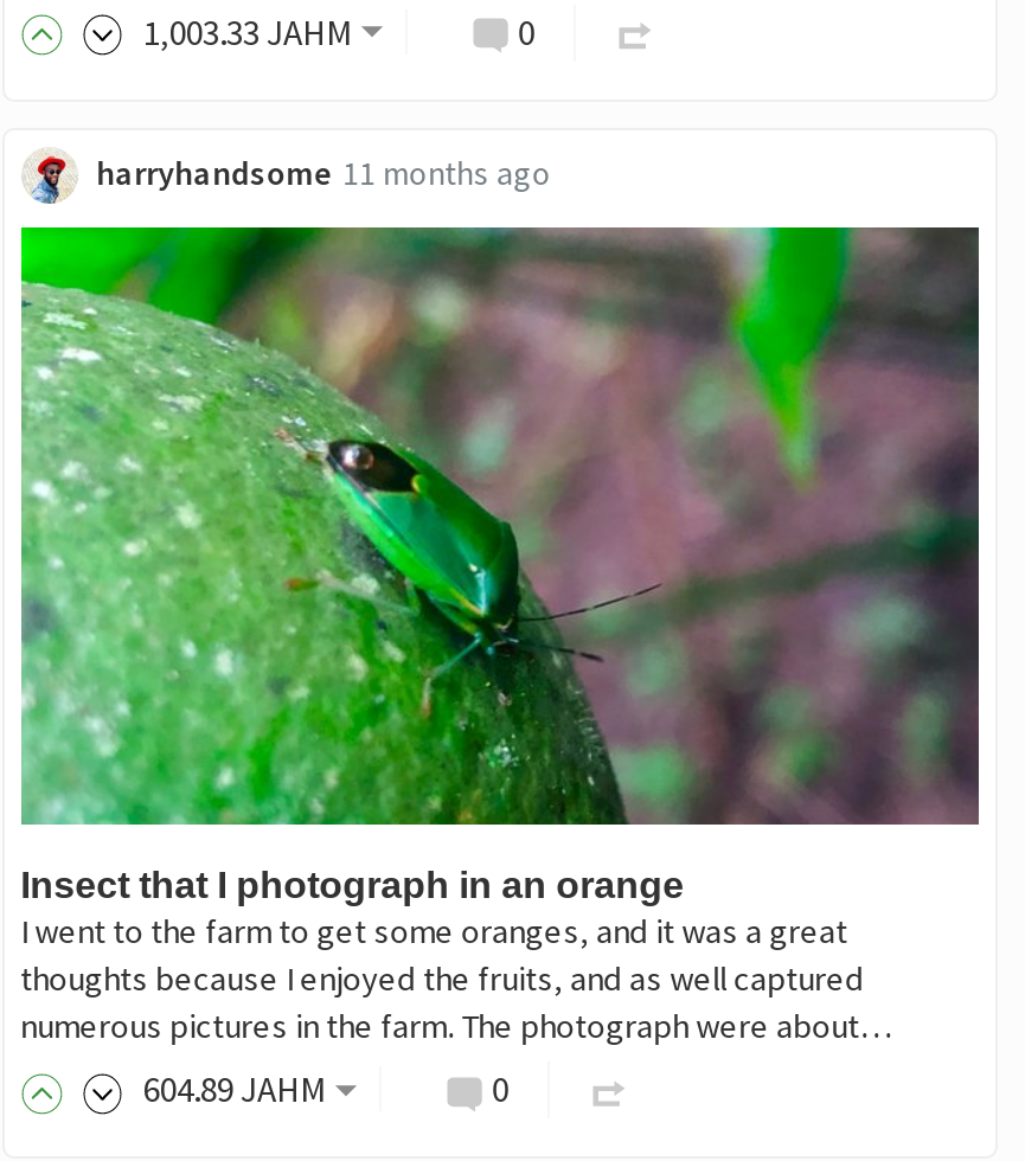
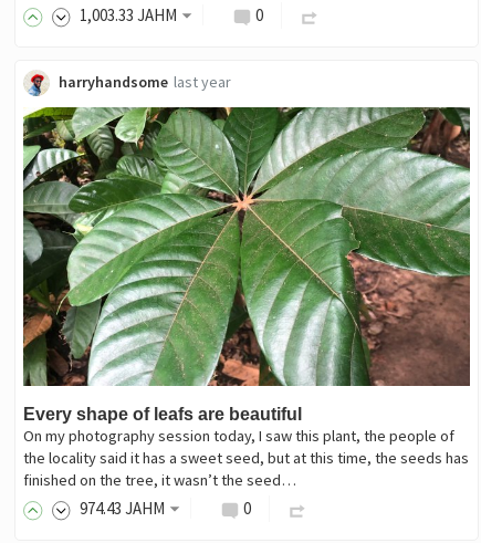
[96,153,551,196] harryhandsome 11 months ago -> [58,71,231,91] harryhandsome last year
[19,225,981,1112] [image] | Insect that I photograph in an orange | I went to the farm to get some oranges, and it was a great | thoughts because I enjoyed the fruits, and as well captured | numerous pictures in the farm. The photograph were about… | 604.89 JAHM -> [22,106,471,519] [image] | Every shape of leafs are beautiful | On my photography session today, I saw this plant, the people of | the locality said it has a sweet seed, but at this time, the seeds has | finished on the tree, it wasn’t the seed… | 974.43 JAHM

